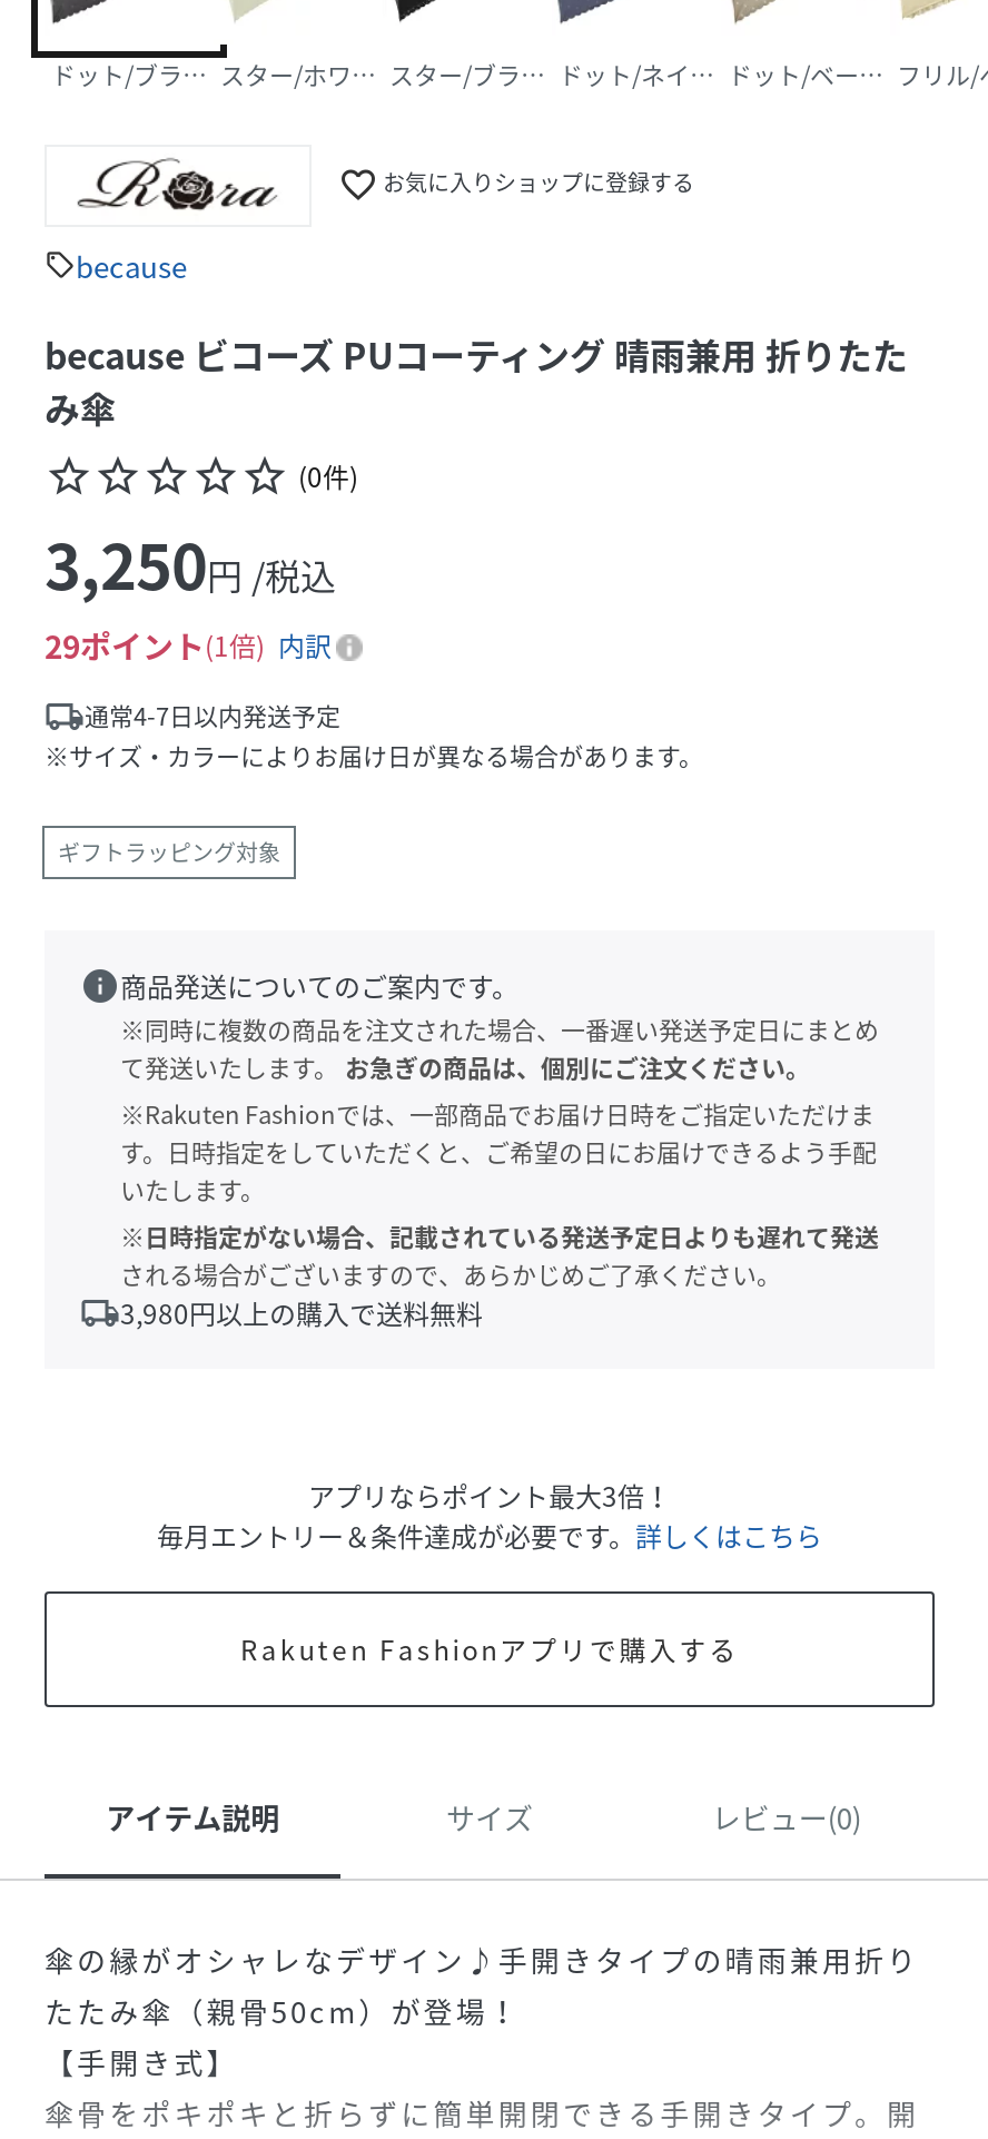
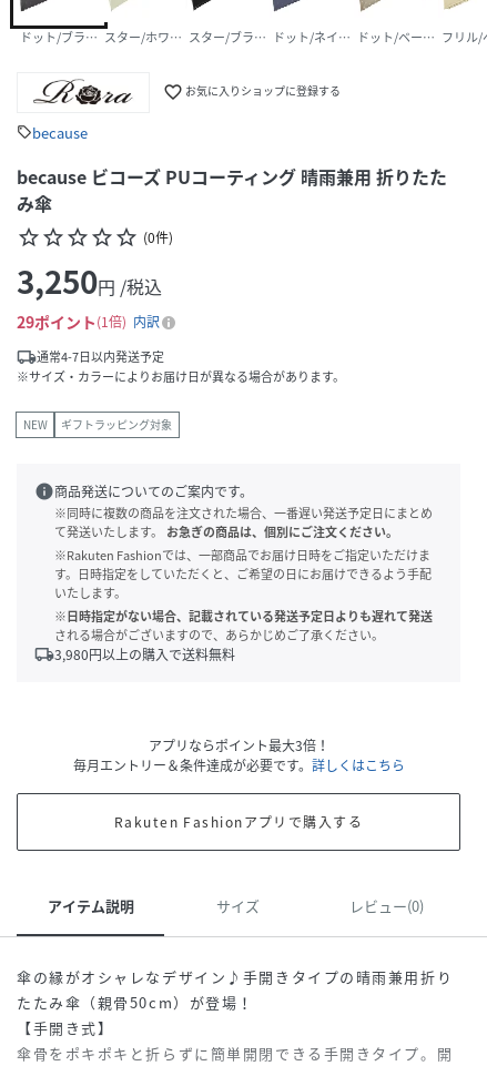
none -> [23,416,48,432] NEW

